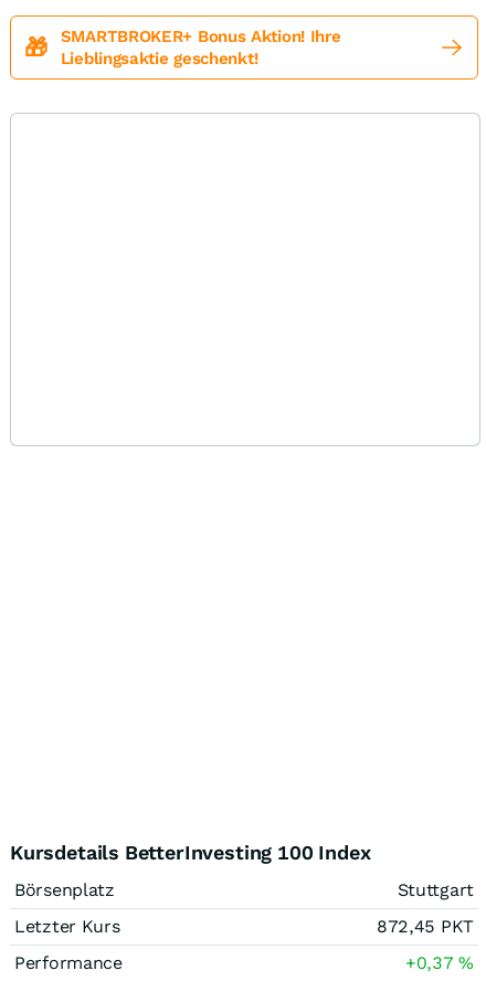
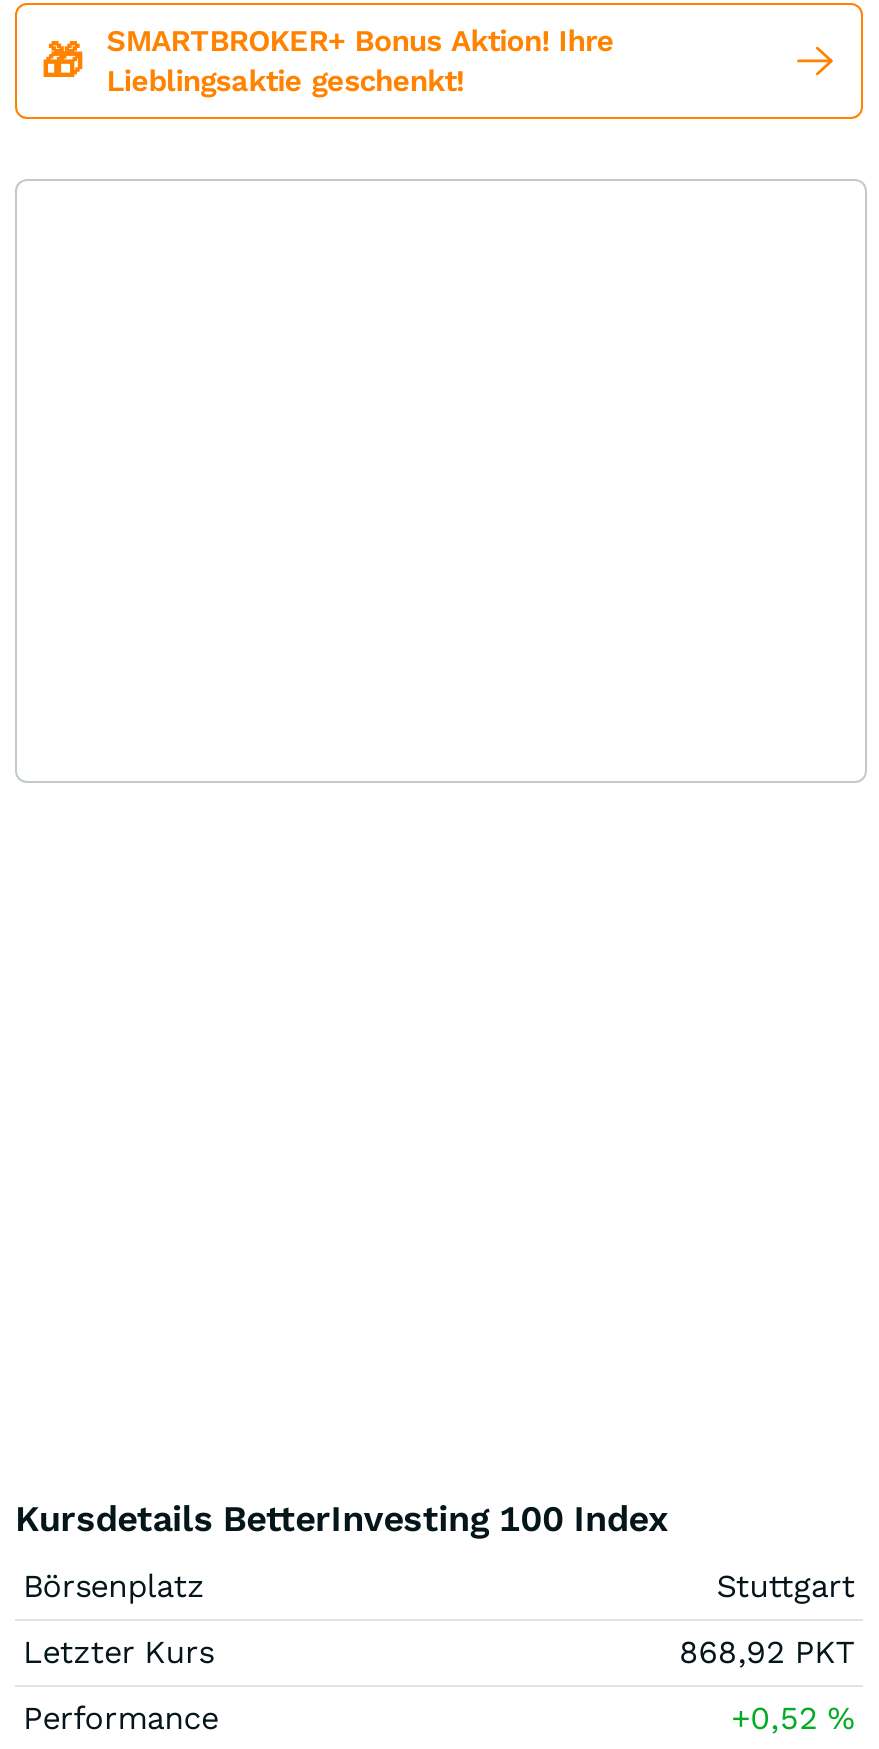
[377,916,474,937] 872,45 PKT -> [679,1633,855,1671] 868,92 PKT
[405,952,474,973] +0,37% -> [731,1699,855,1737] +0,52%

